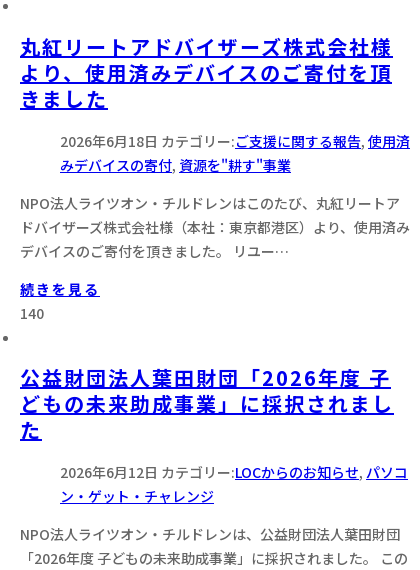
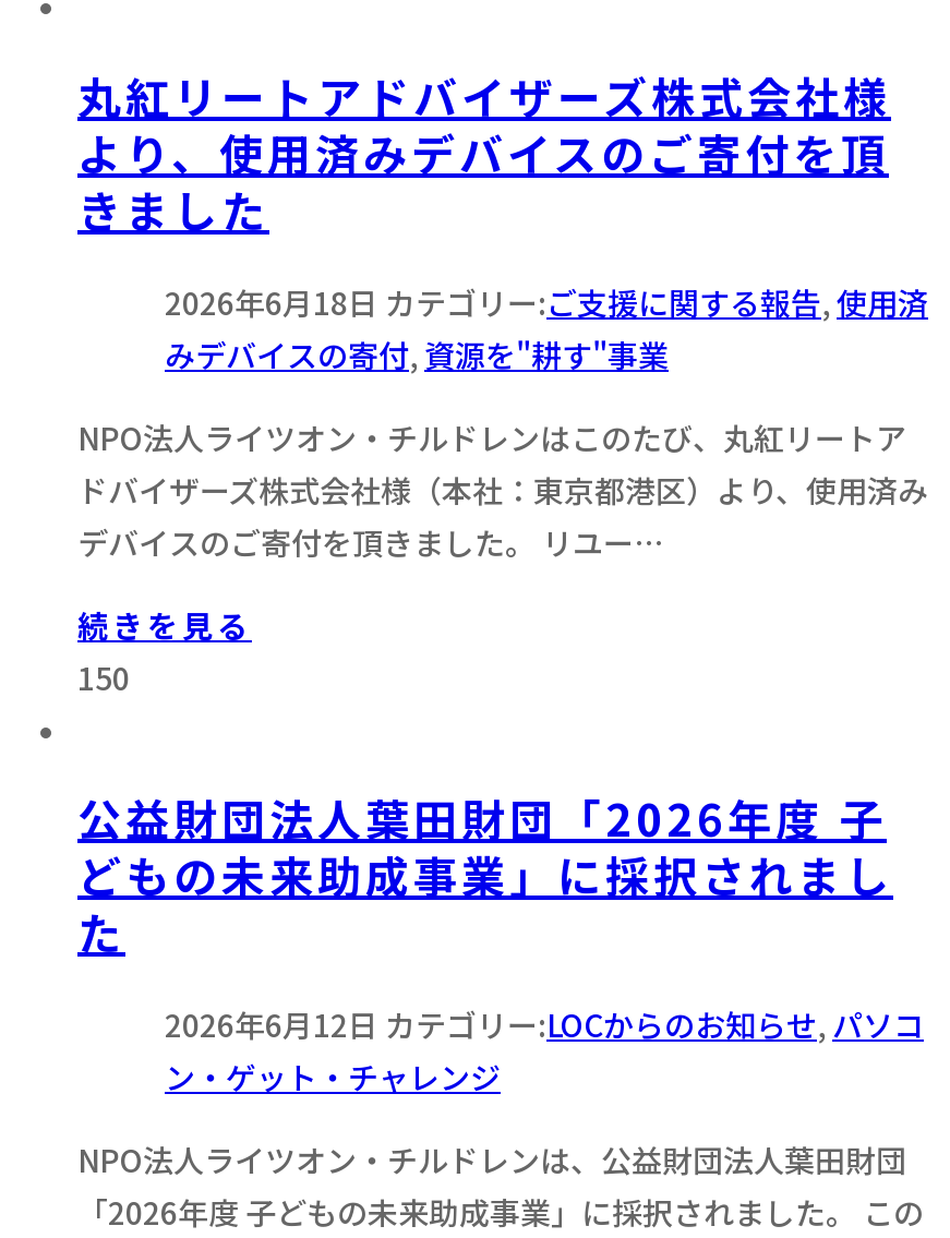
[20,303,44,323] 140 -> [77,655,130,698] 150

